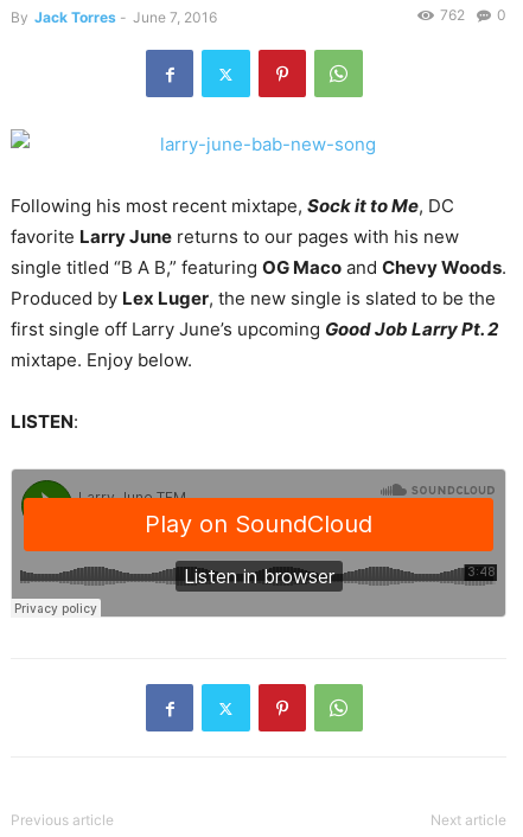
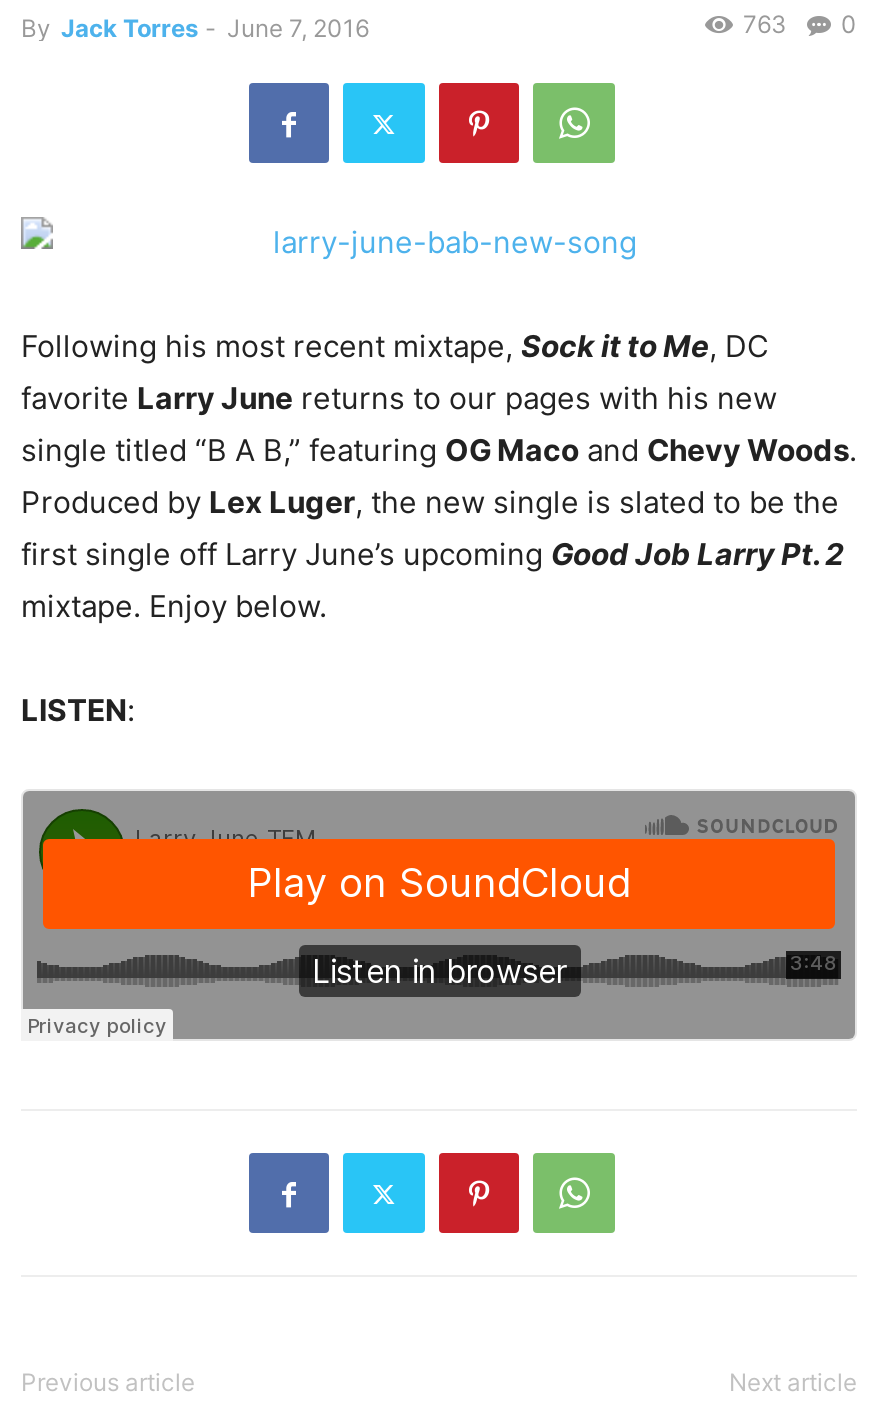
[440,6,506,24] 762 0 -> [743,9,857,39] 763 0

